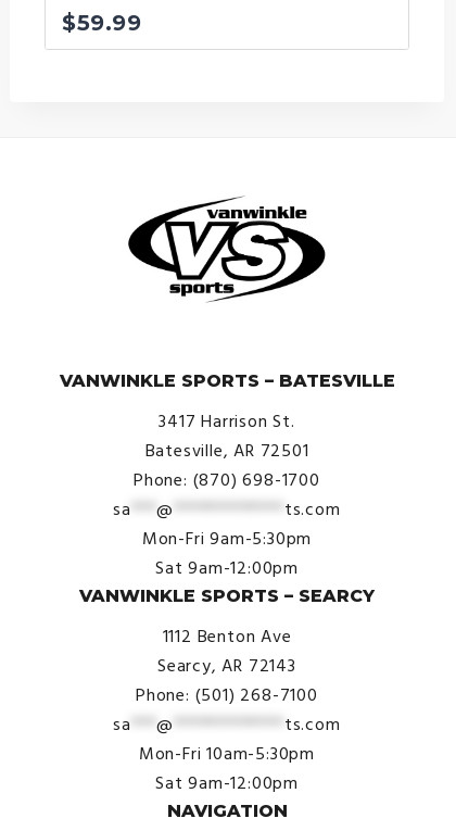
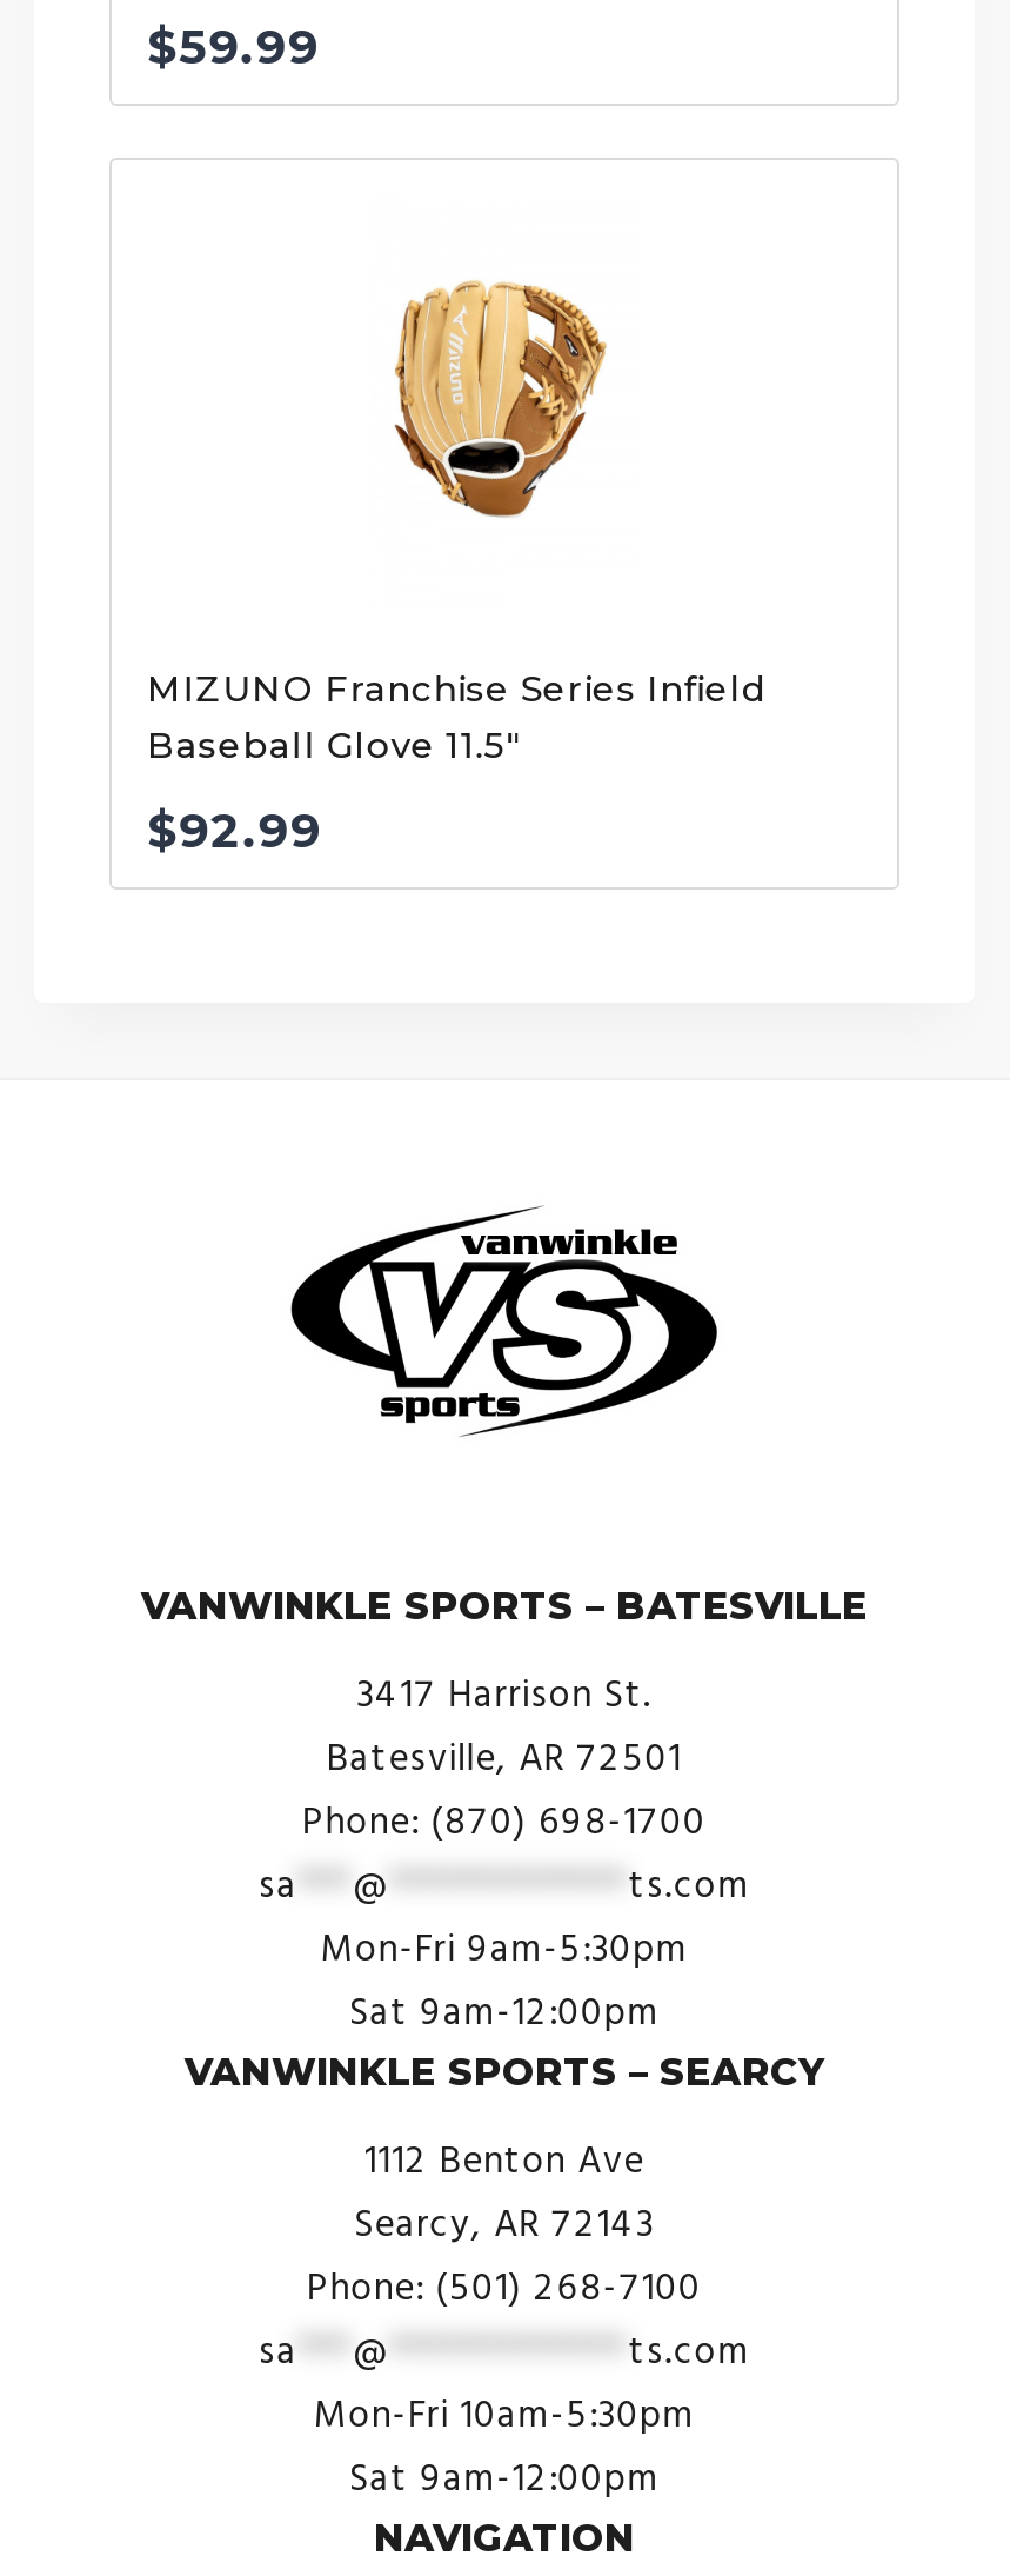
none -> [147,667,769,860] MIZUNO Franchise Series Infield | Baseball Glove 11.5″ | $92.99
none -> [394,280,608,518] [image]

